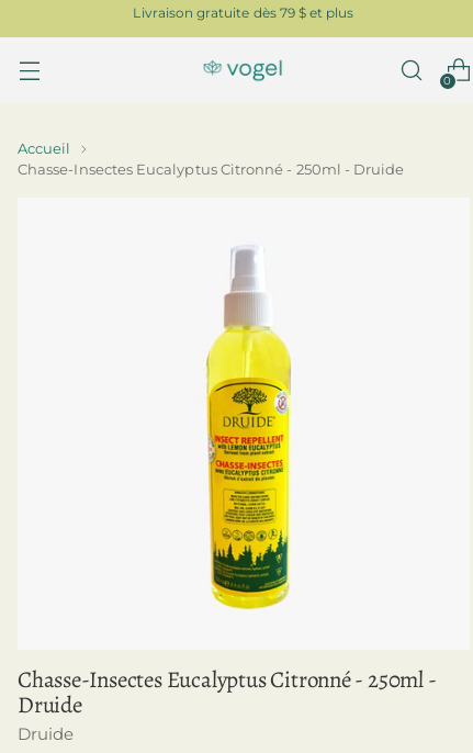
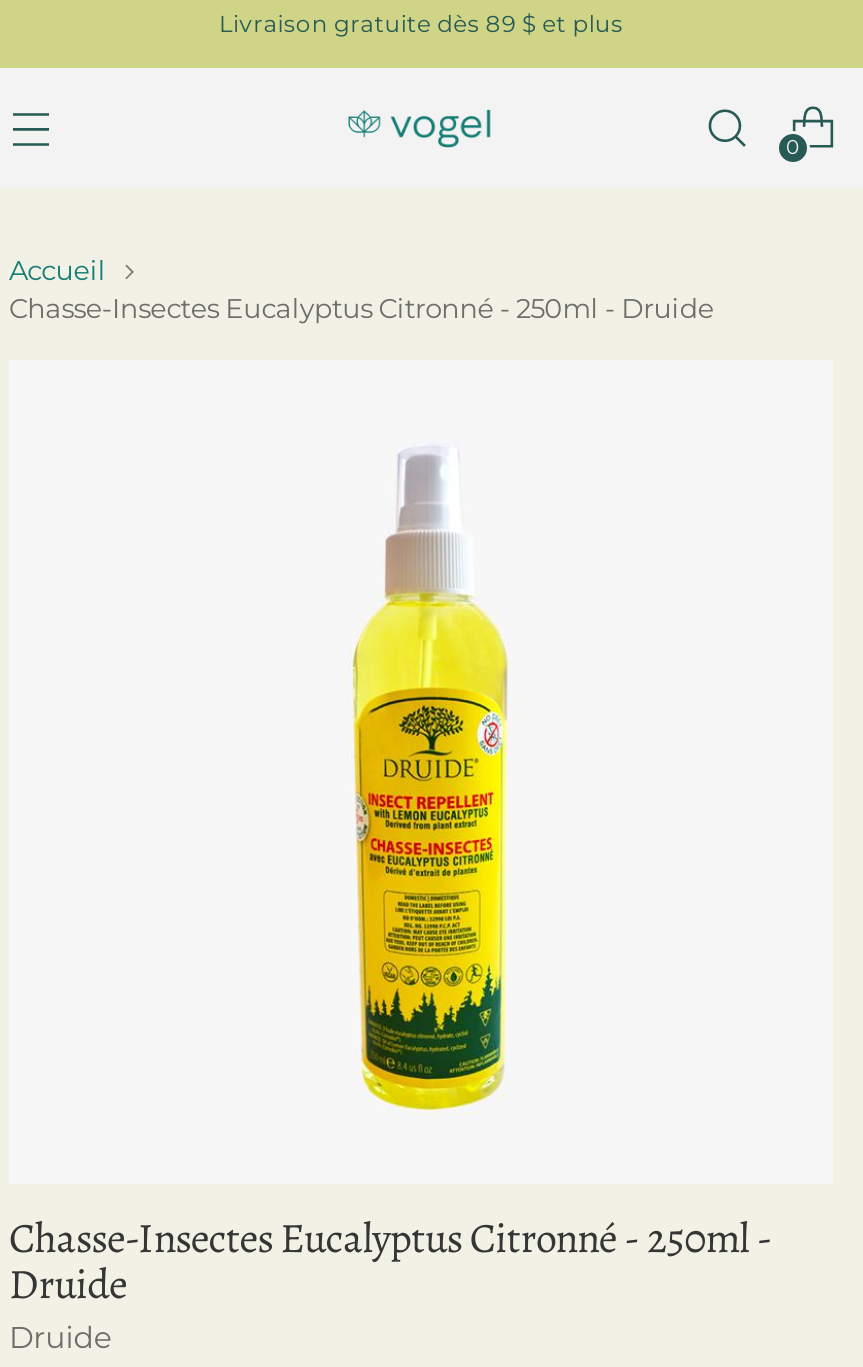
[133,5,354,21] Livraison gratuite dès 79 $ et plus -> [219,10,623,38] Livraison gratuite dès 89 $ et plus

